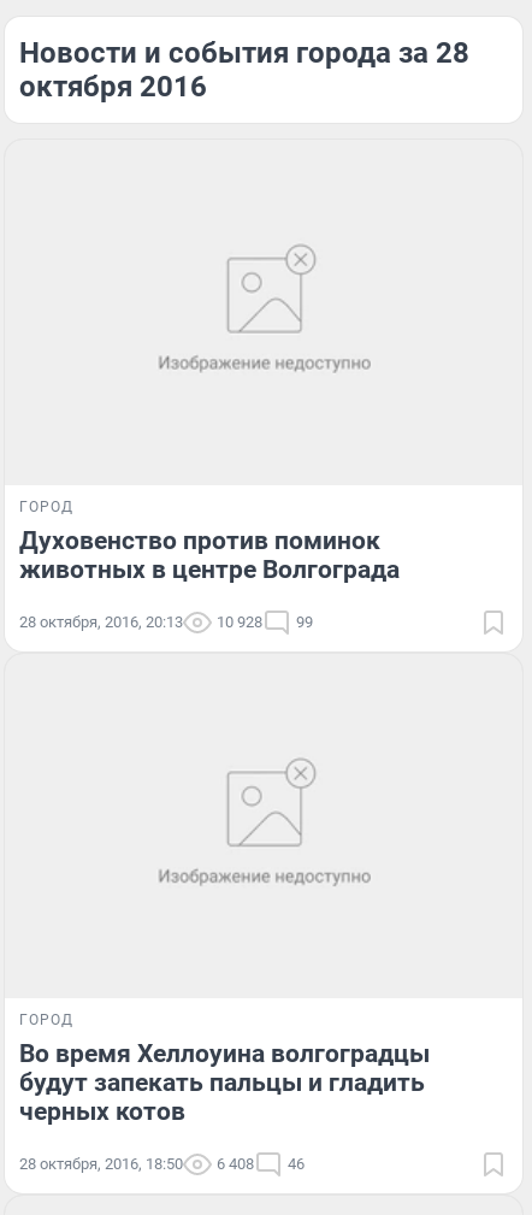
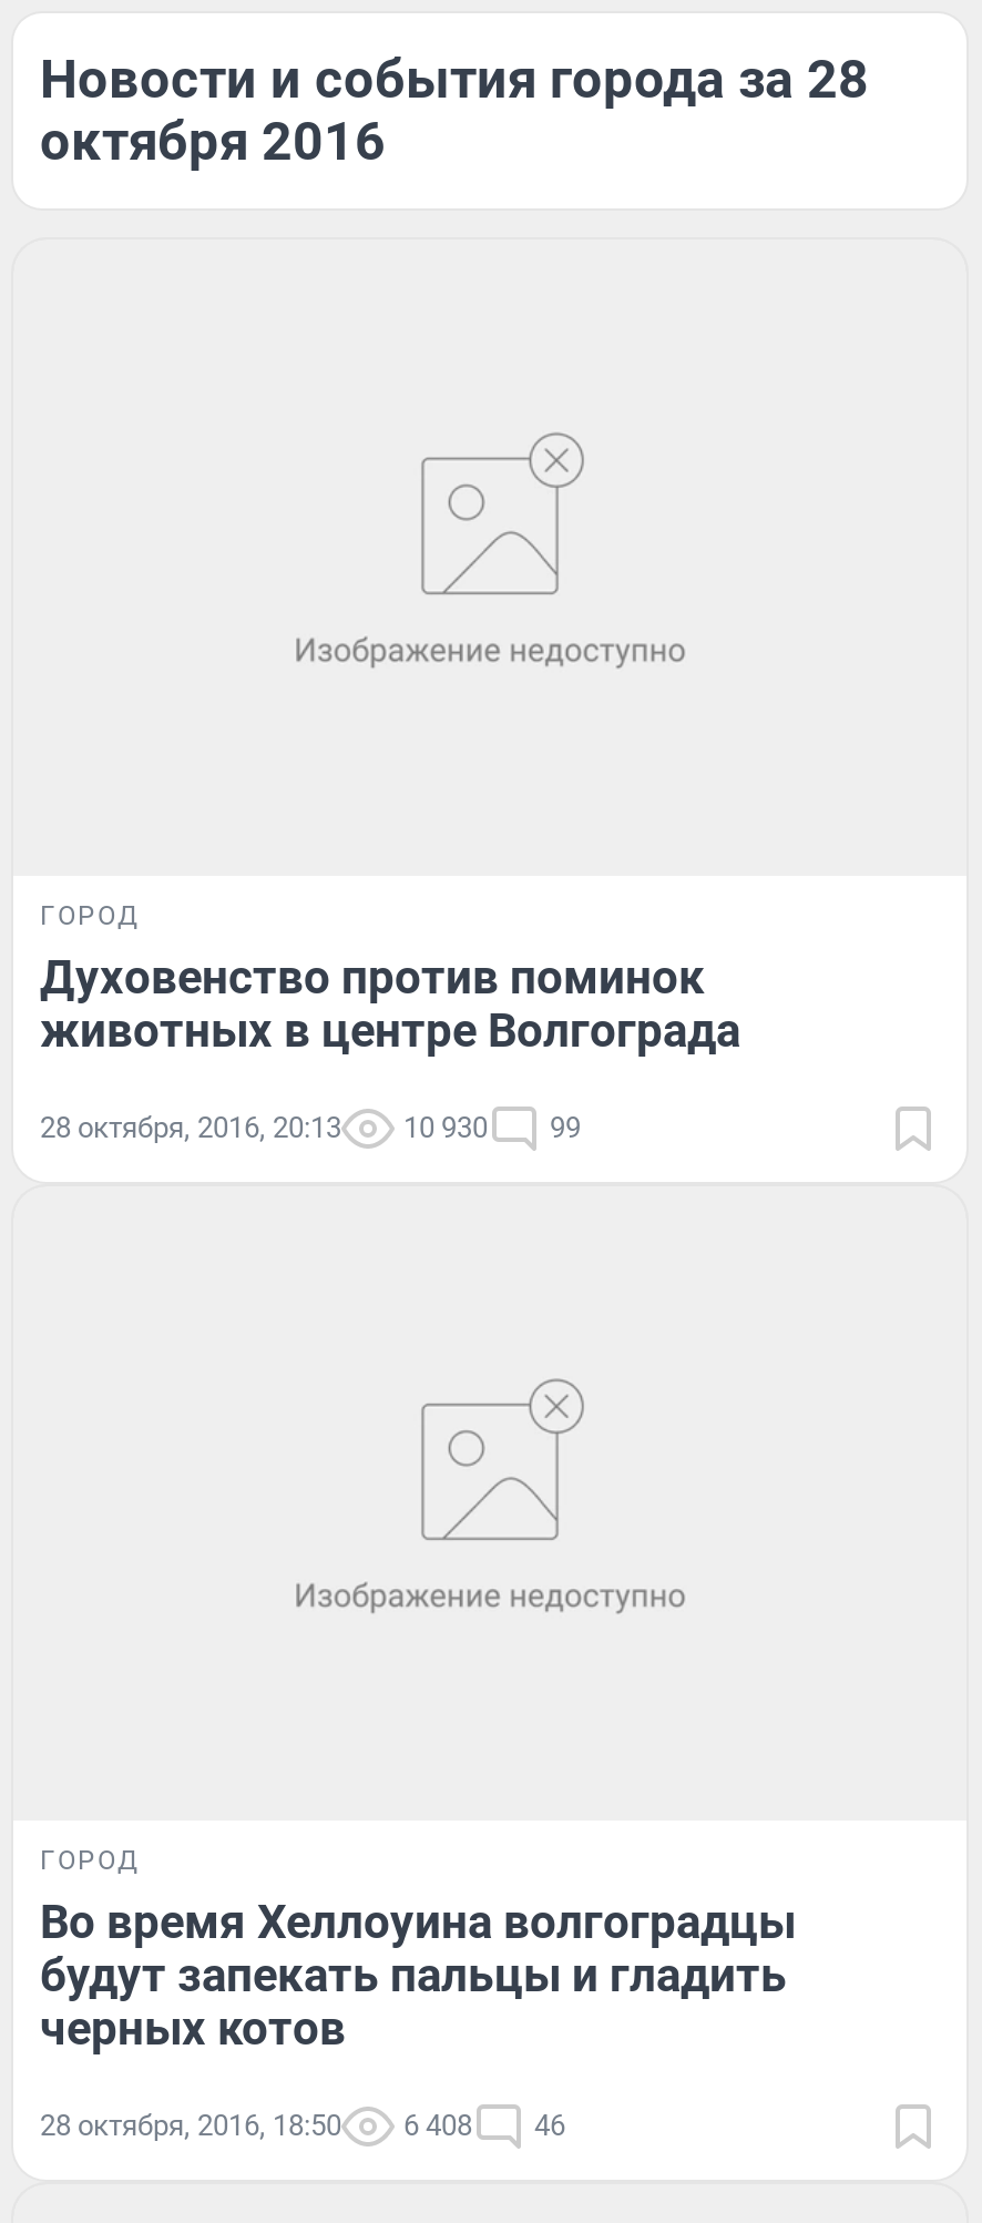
[19,613,313,631] 28 октября, 2016, 20:13 10 928 99 -> [40,1110,581,1144] 28 октября, 2016, 20:13 10 930 99

